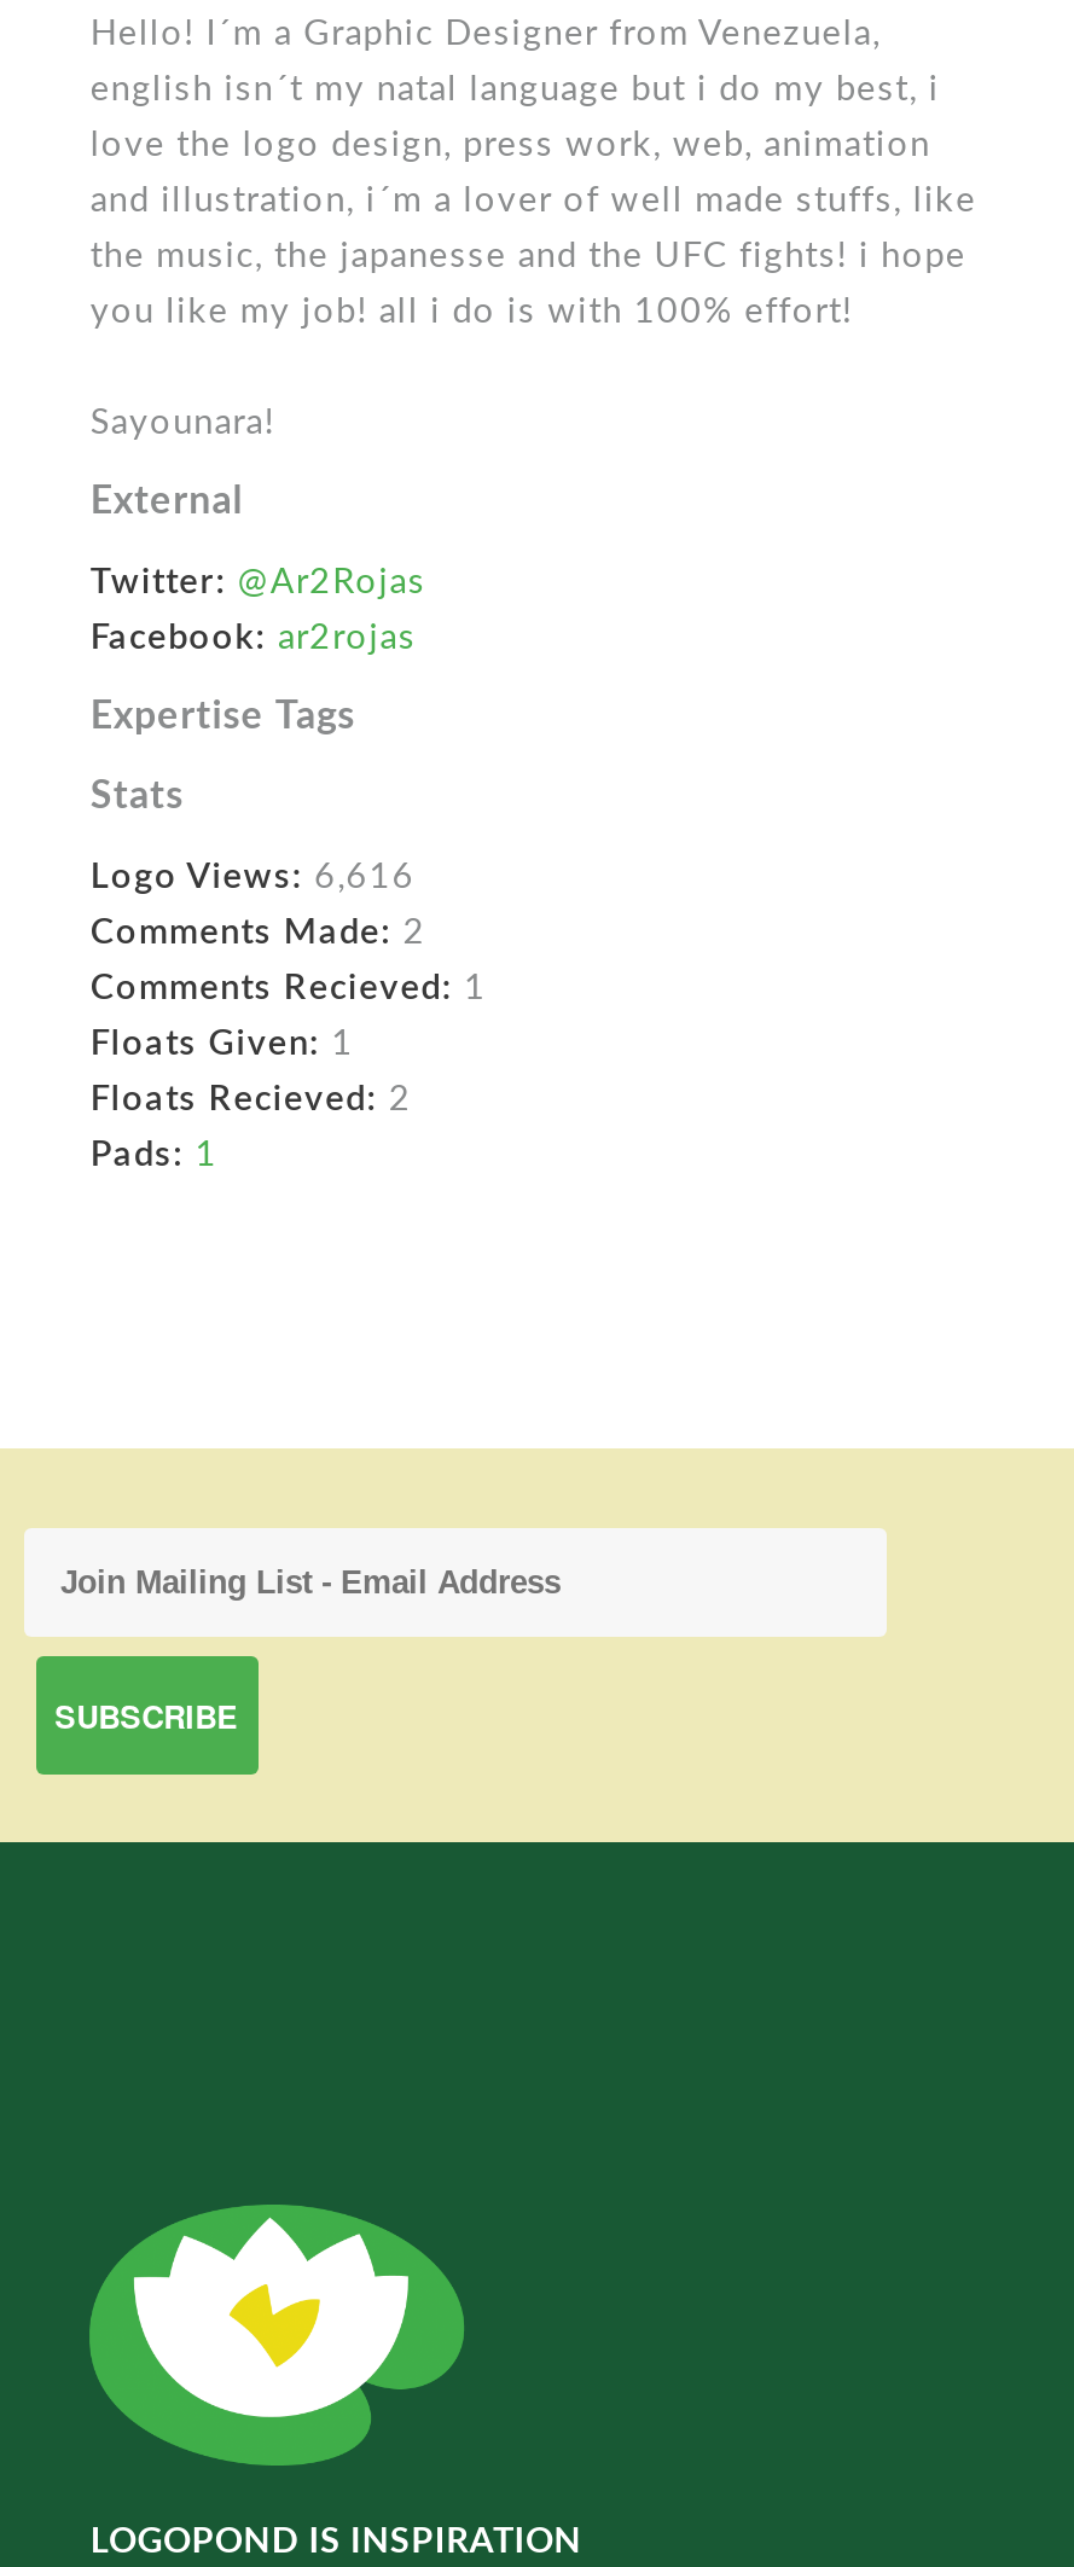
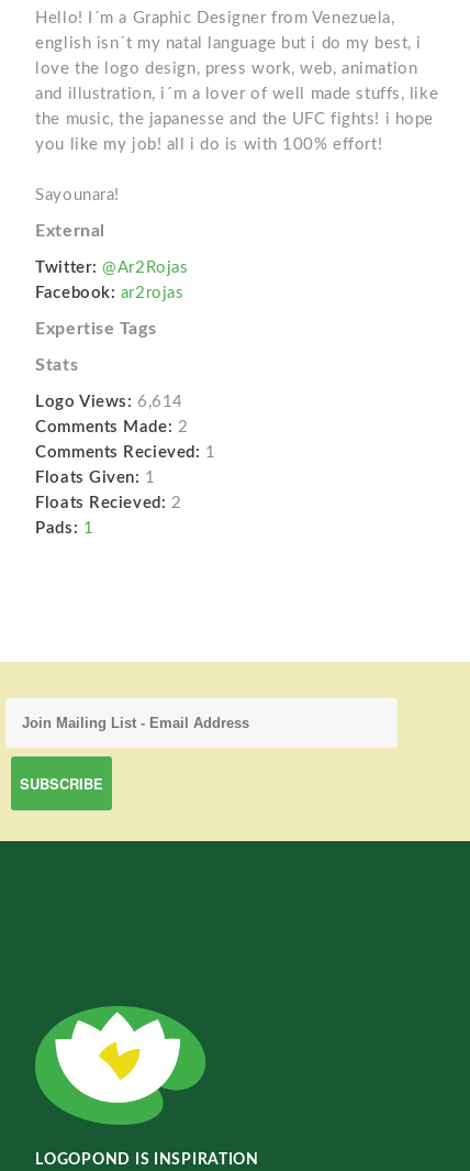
[90,858,415,894] Logo Views: 6,616 -> [35,393,183,410] Logo Views: 6,614

